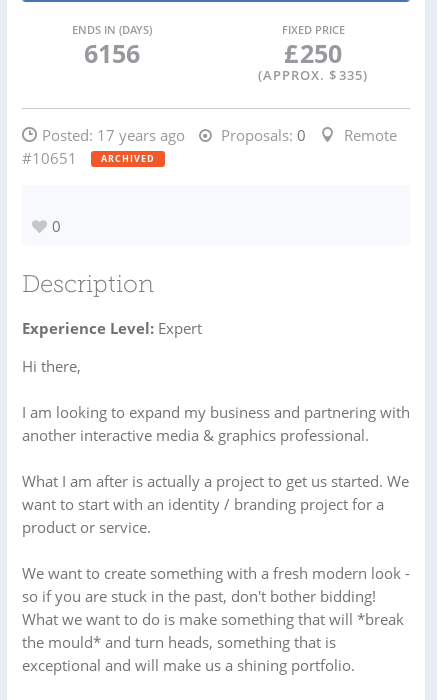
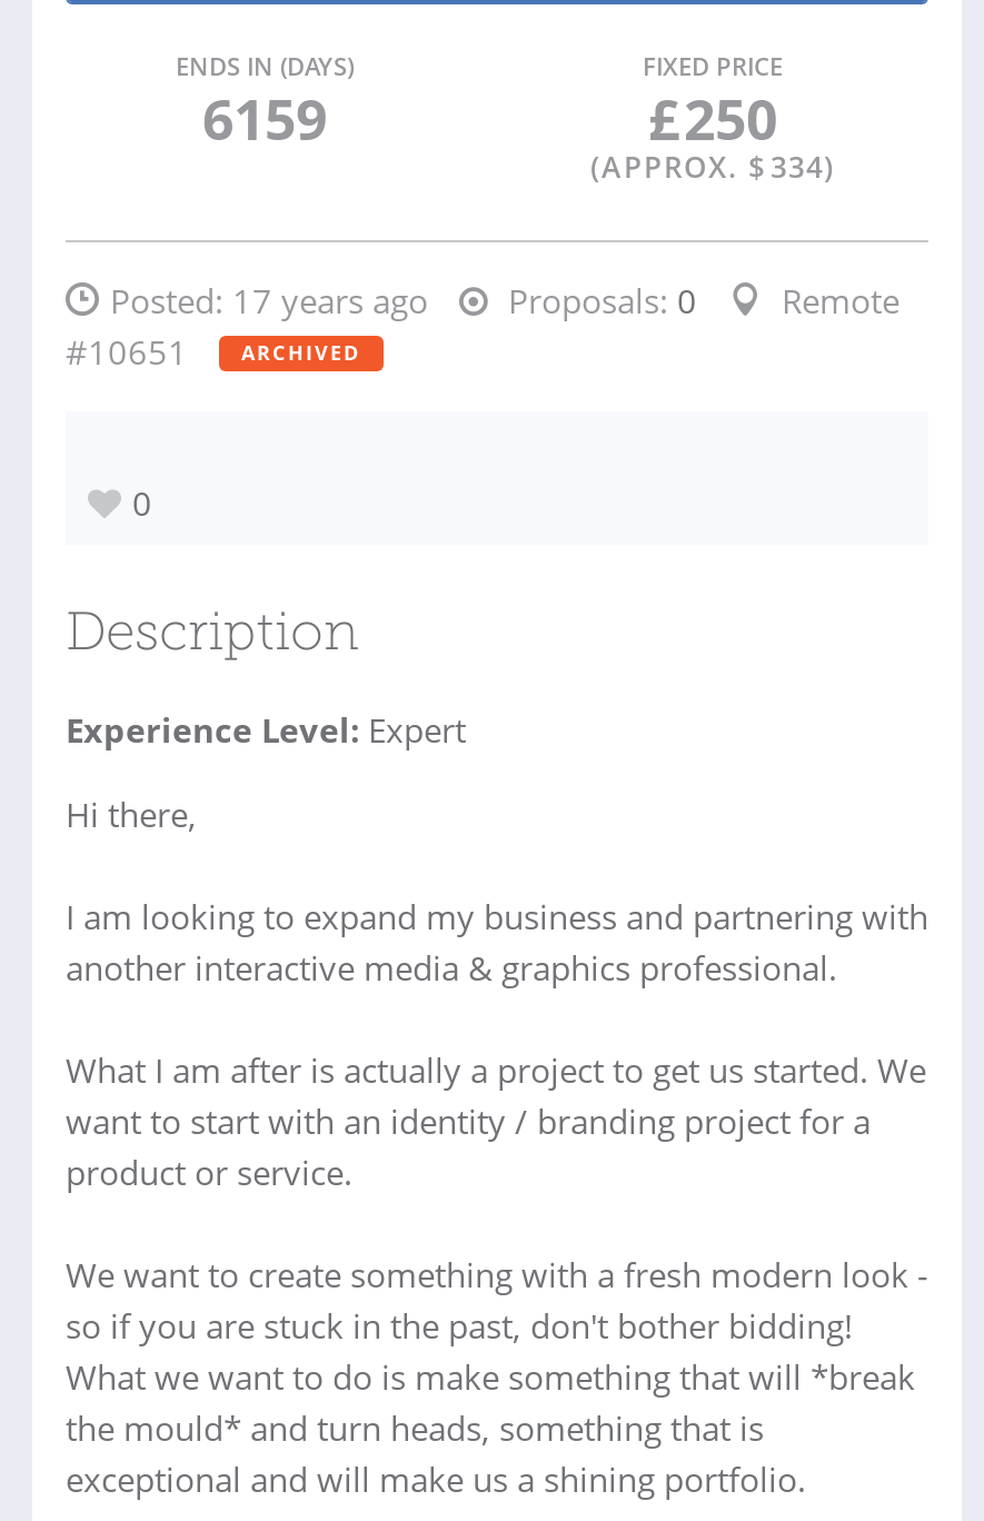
[83,36,139,70] 6156 -> [202,80,327,156] 6159
[258,66,368,84] (APPROX. $ 335) -> [590,147,835,187] (APPROX. $ 334)

